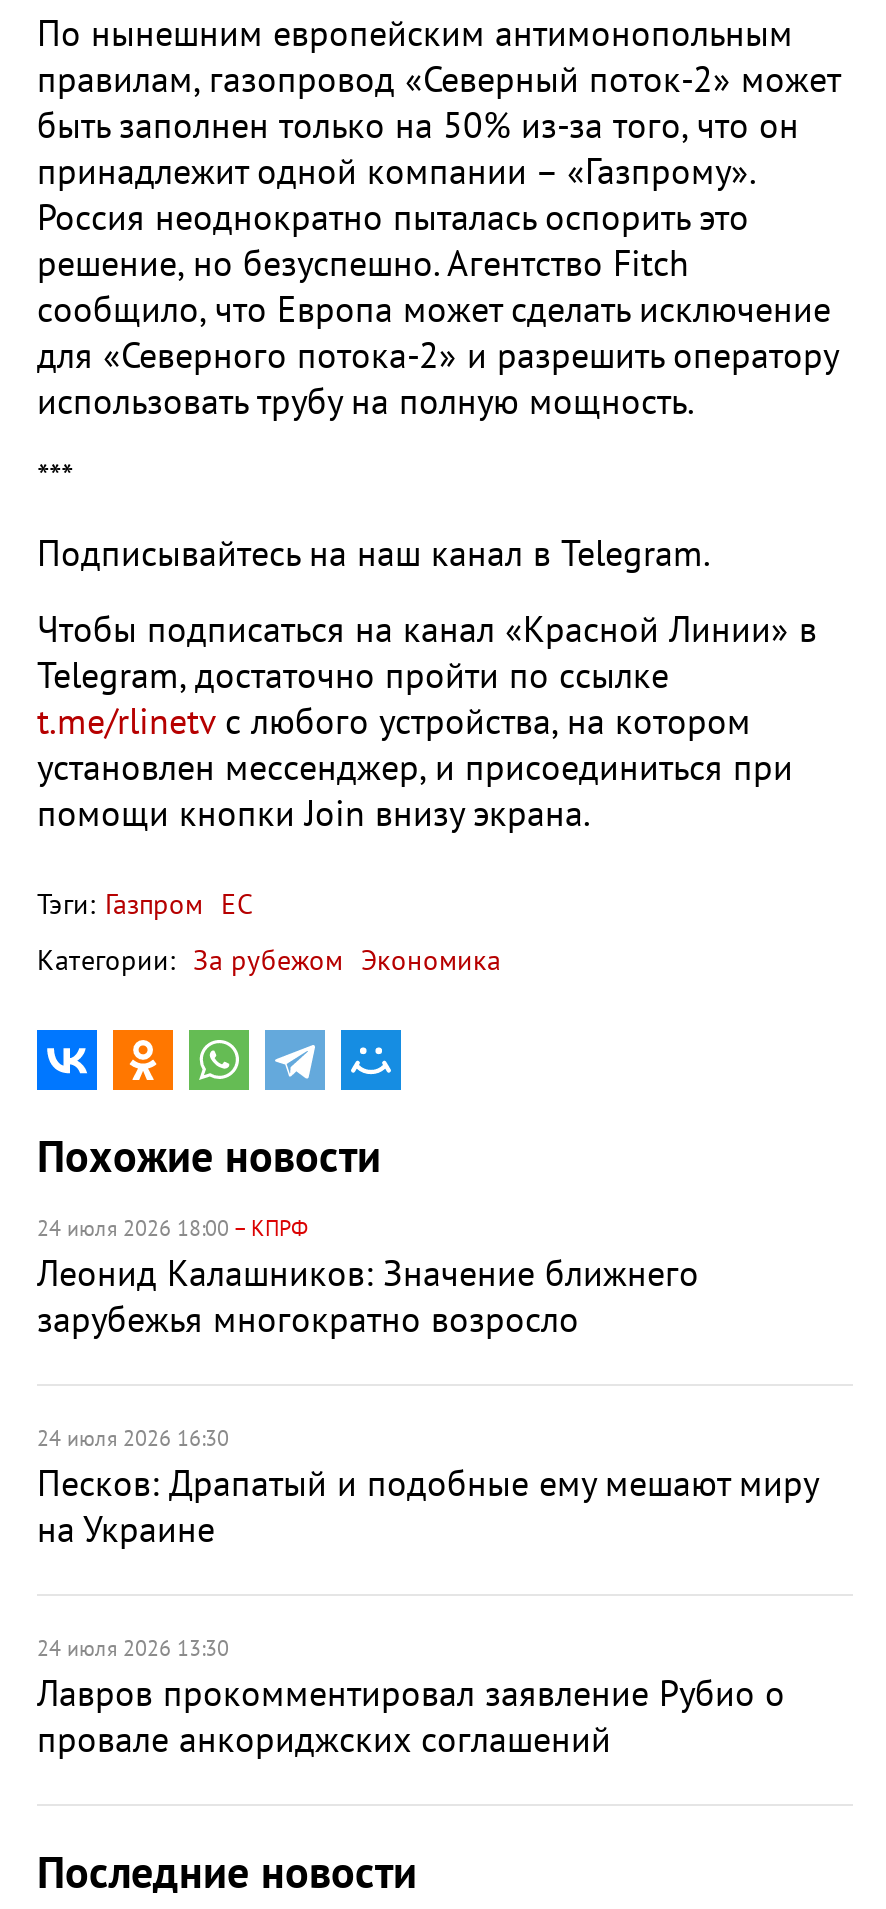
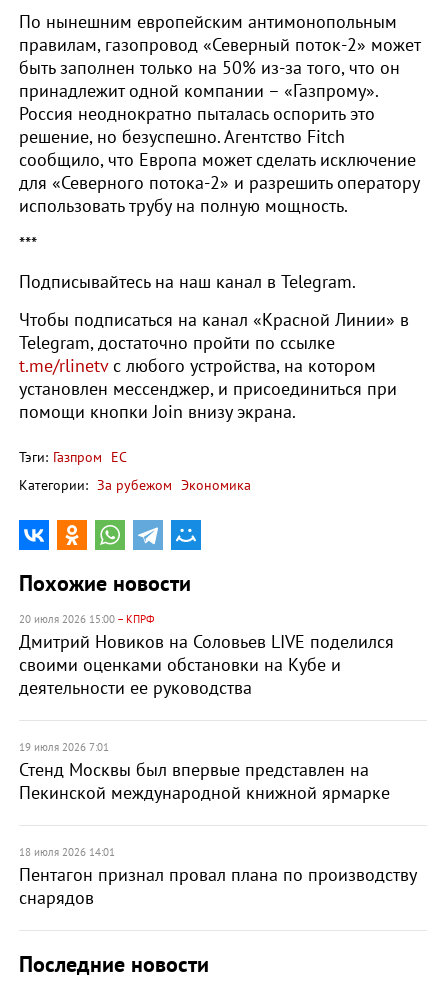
[37,1216,699,1342] 24 июля 2026 18:00 – КПРФ | Леонид Калашников: Значение ближнего | зарубежья многократно возросло -> [19,613,394,699] 20 июля 2026 15:00 – КПРФ | Дмитрий Новиков на Соловьев LIVE поделился | своими оценками обстановки на Кубе и | деятельности ее руководства
[37,1426,817,1552] 24 июля 2026 16:30 | Песков: Драпатый и подобные ему мешают миру | на Украине -> [19,741,390,804] 19 июля 2026 7:01 | Стенд Москвы был впервые представлен на | Пекинской международной книжной ярмарке
[37,1636,785,1762] 24 июля 2026 13:30 | Лавров прокомментировал заявление Рубио о | провале анкориджских соглашений -> [19,846,416,909] 18 июля 2026 14:01 | Пентагон признал провал плана по производству | снарядов

